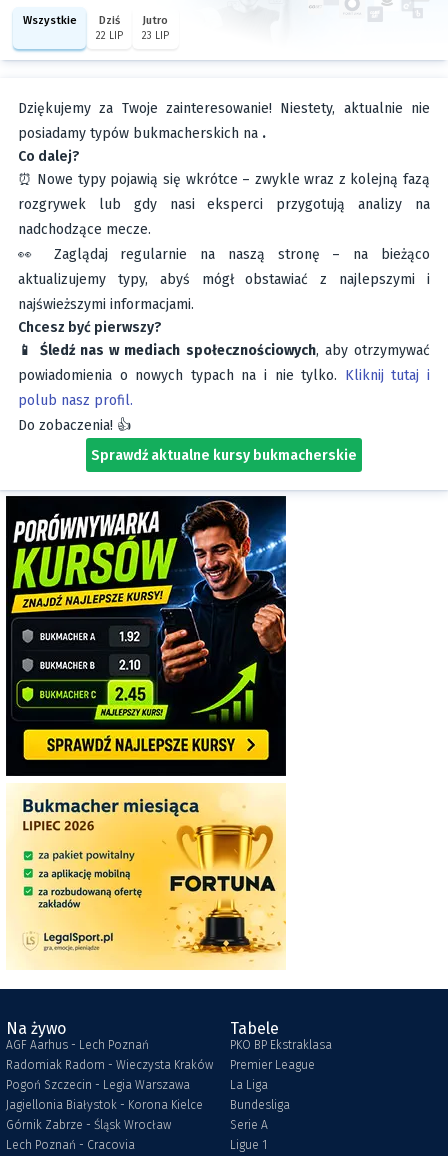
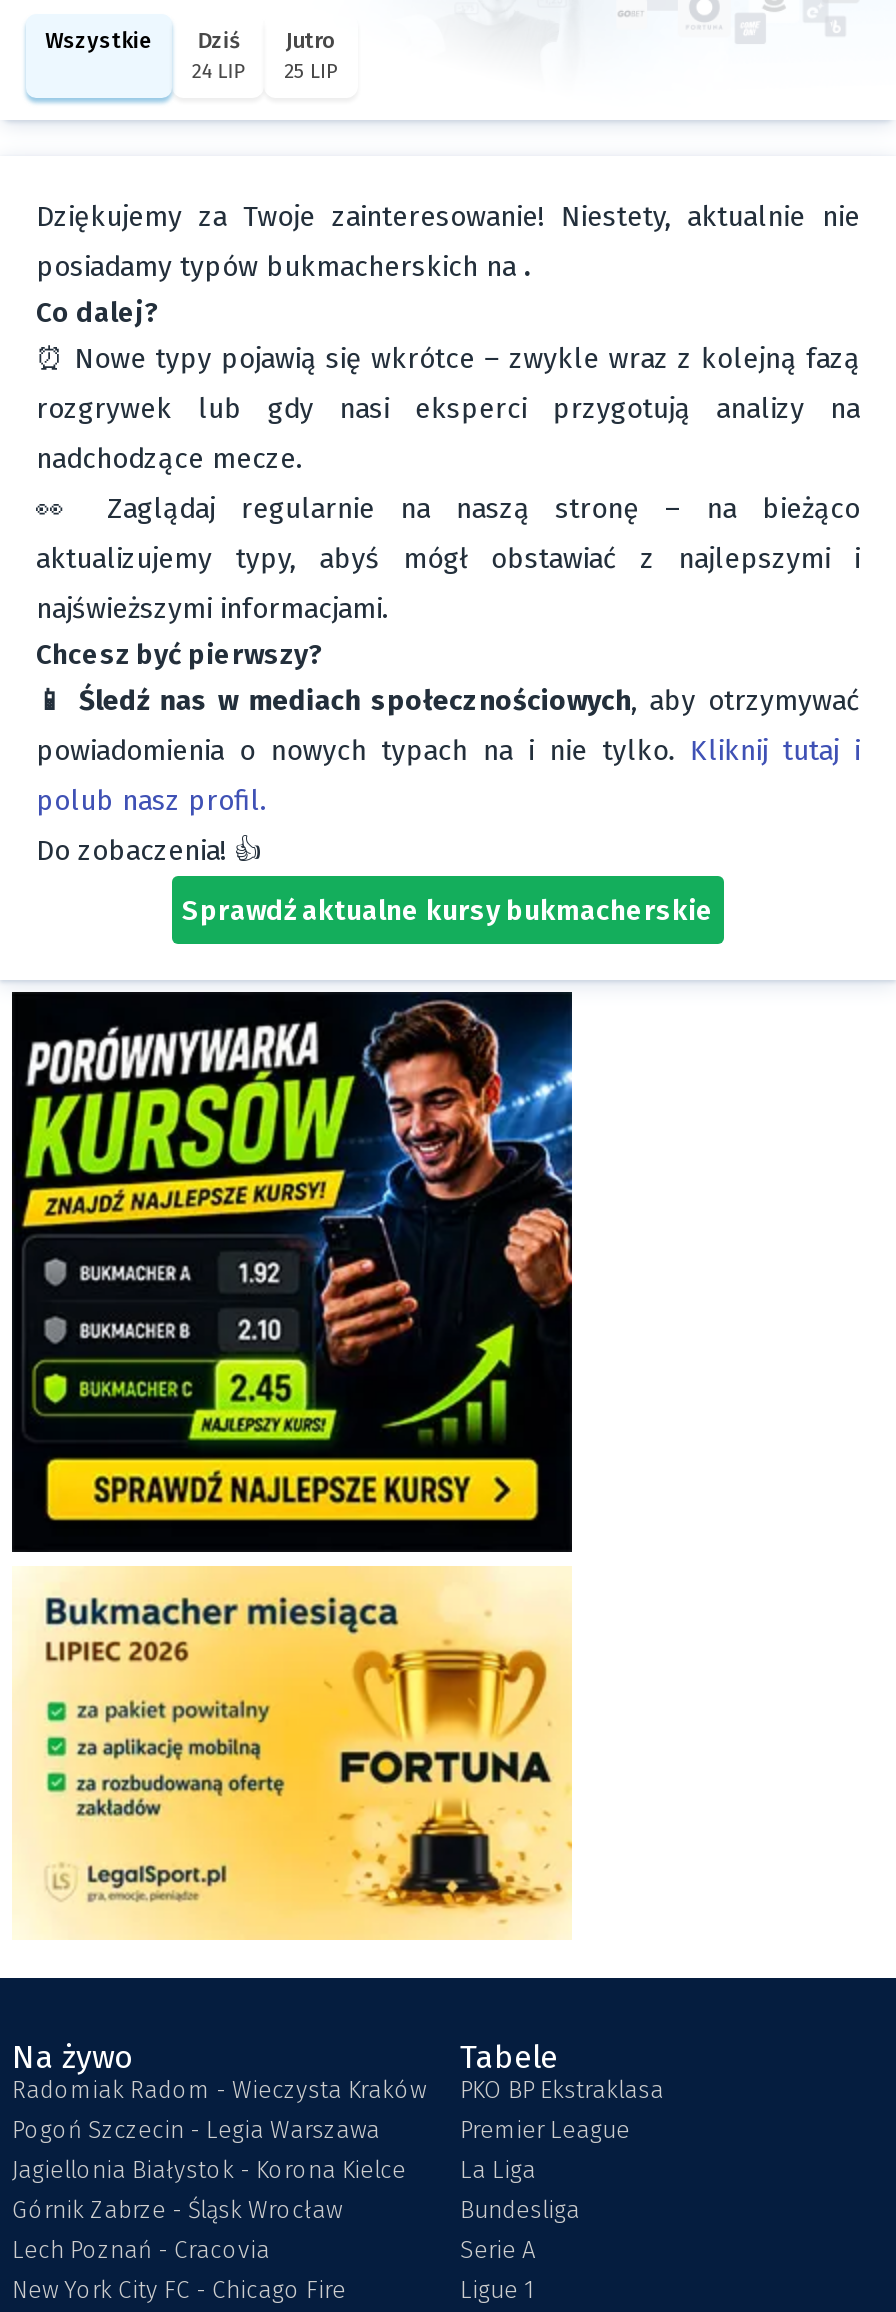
[96,29,123,41] 22 LIP -> [192,59,246,83] 24 LIP
[142,29,169,41] 23 LIP -> [284,59,338,83] 25 LIP
[6,1038,149,1052] AGF Aarhus - Lech Poznań -> none
moved [6,1058,213,1152] -> [12,2076,426,2264]: Radomiak Radom - Wieczysta Kraków | Pogoń Szczecin - Legia Warszawa | Jagiellonia Białystok - Korona Kielce | Górnik Zabrze - Śląsk Wrocław | Lech Poznań - Cracovia
none -> [12,2276,346,2304] New York City FC - Chicago Fire

